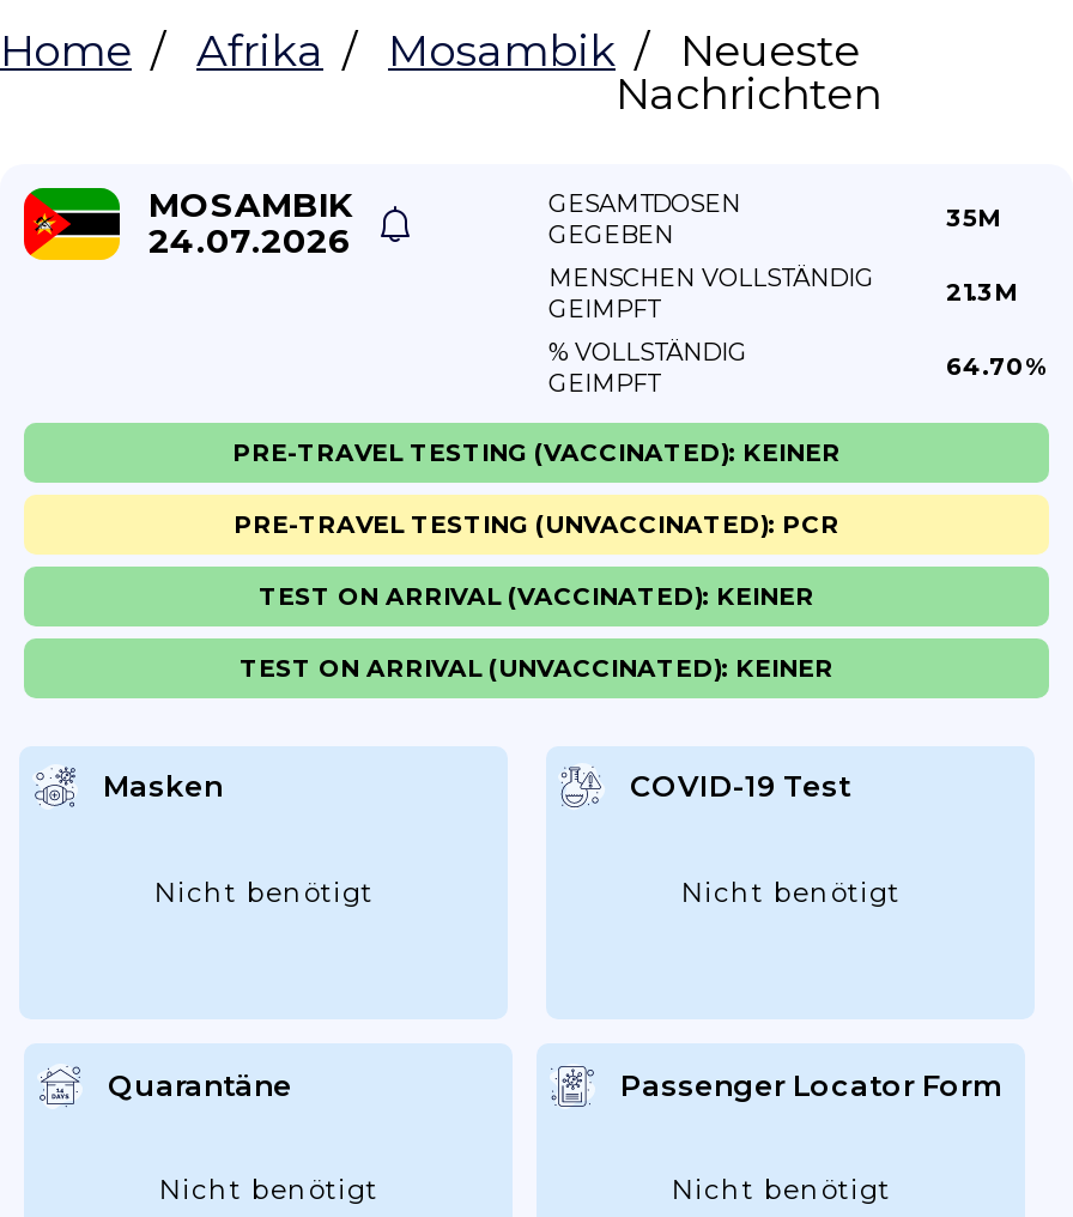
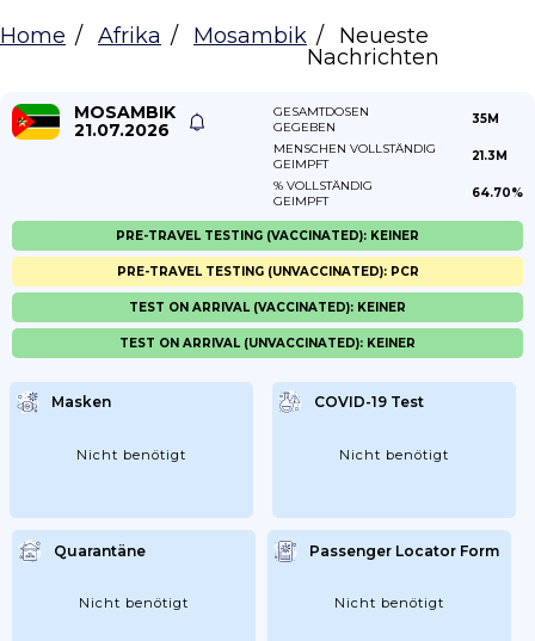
[148,219,352,262] 24.07.2026 -> [74,119,170,141] 21.07.2026

